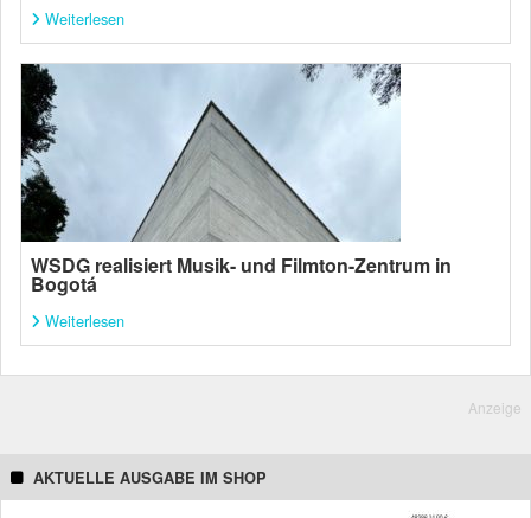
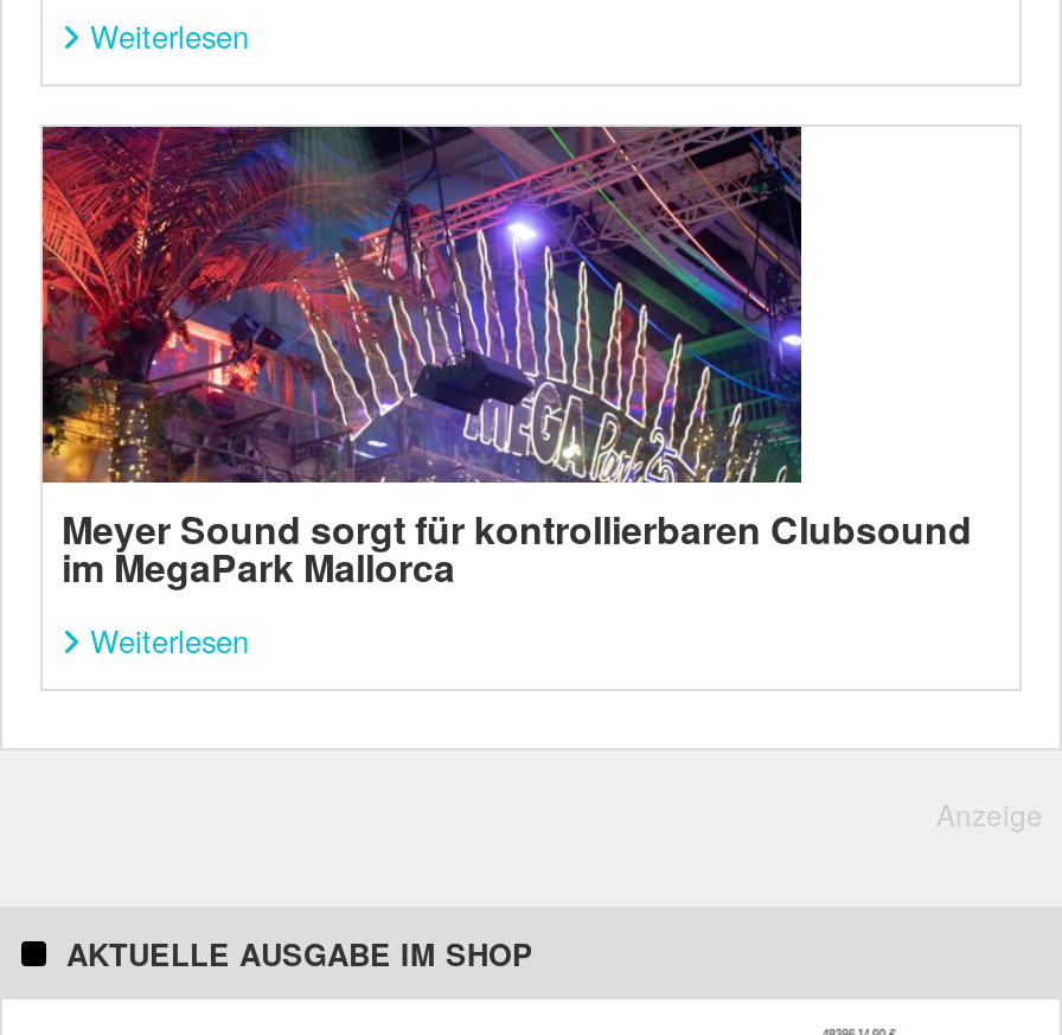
[20,63,452,297] [image] | WSDG realisiert Musik- und Filmton-Zentrum in | Bogotá -> [40,124,972,593] [image] | Meyer Sound sorgt für kontrollierbaren Clubsound | im MegaPark Mallorca

